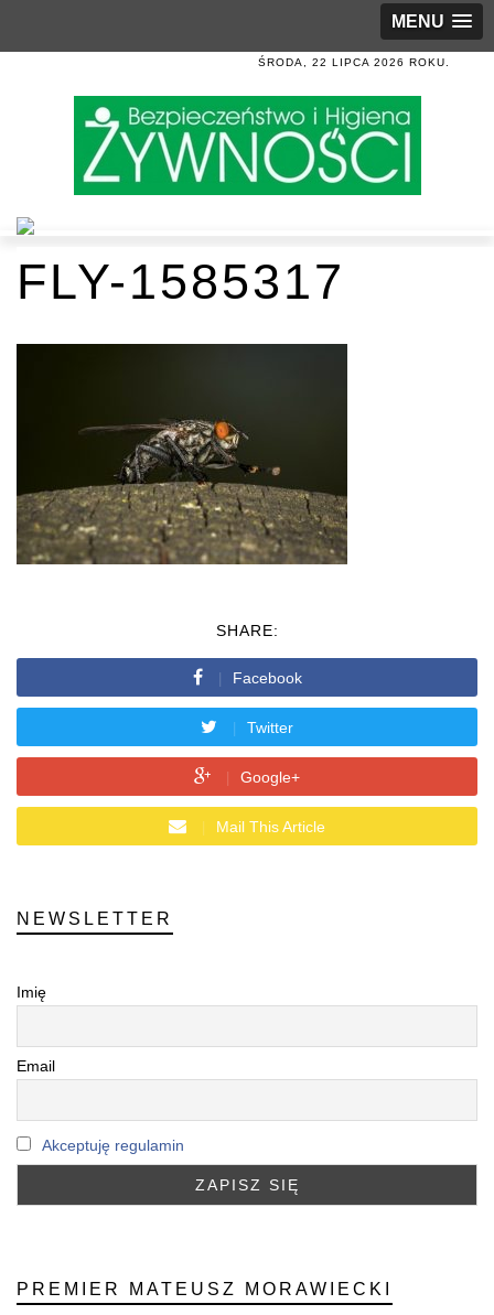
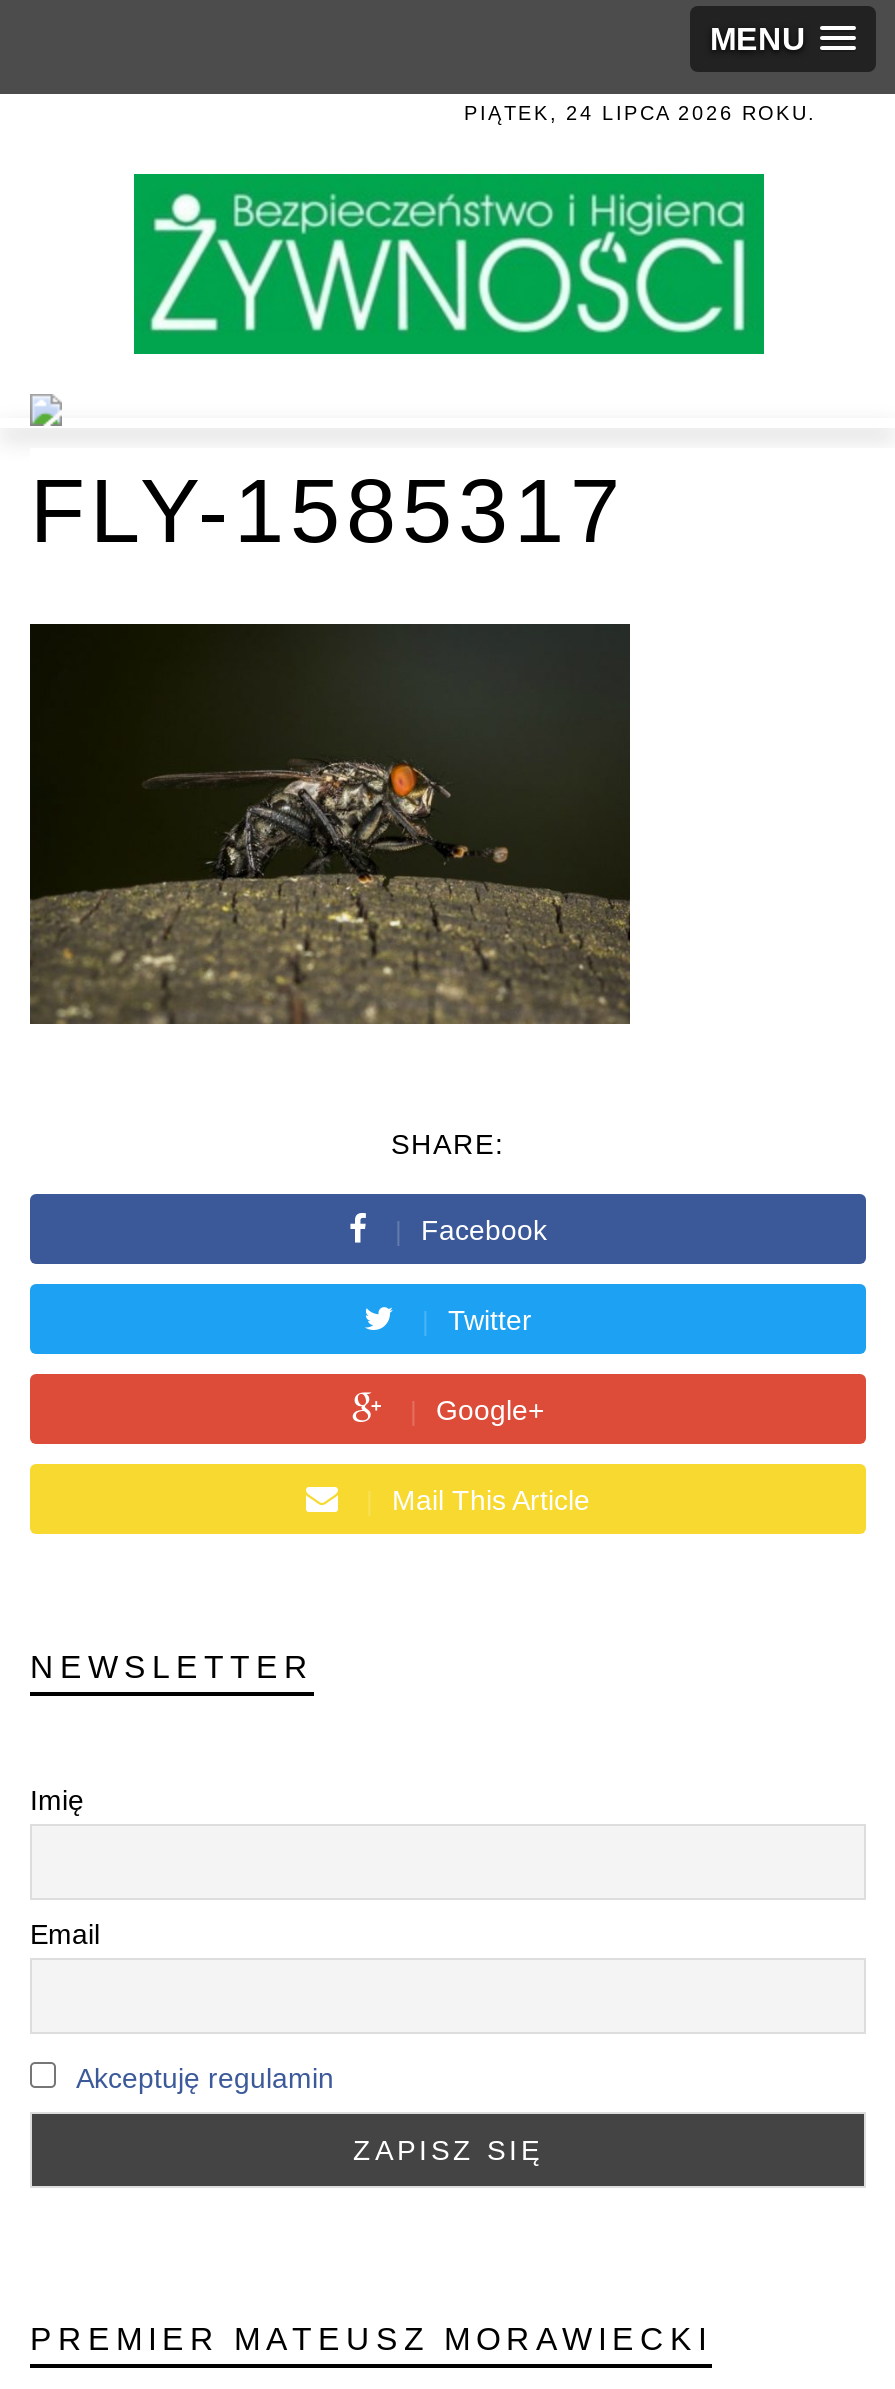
[258,56,450,68] ŚRODA, 22 LIPCA 2026 ROKU. -> [464,102,816,124] PIĄTEK, 24 LIPCA 2026 ROKU.

